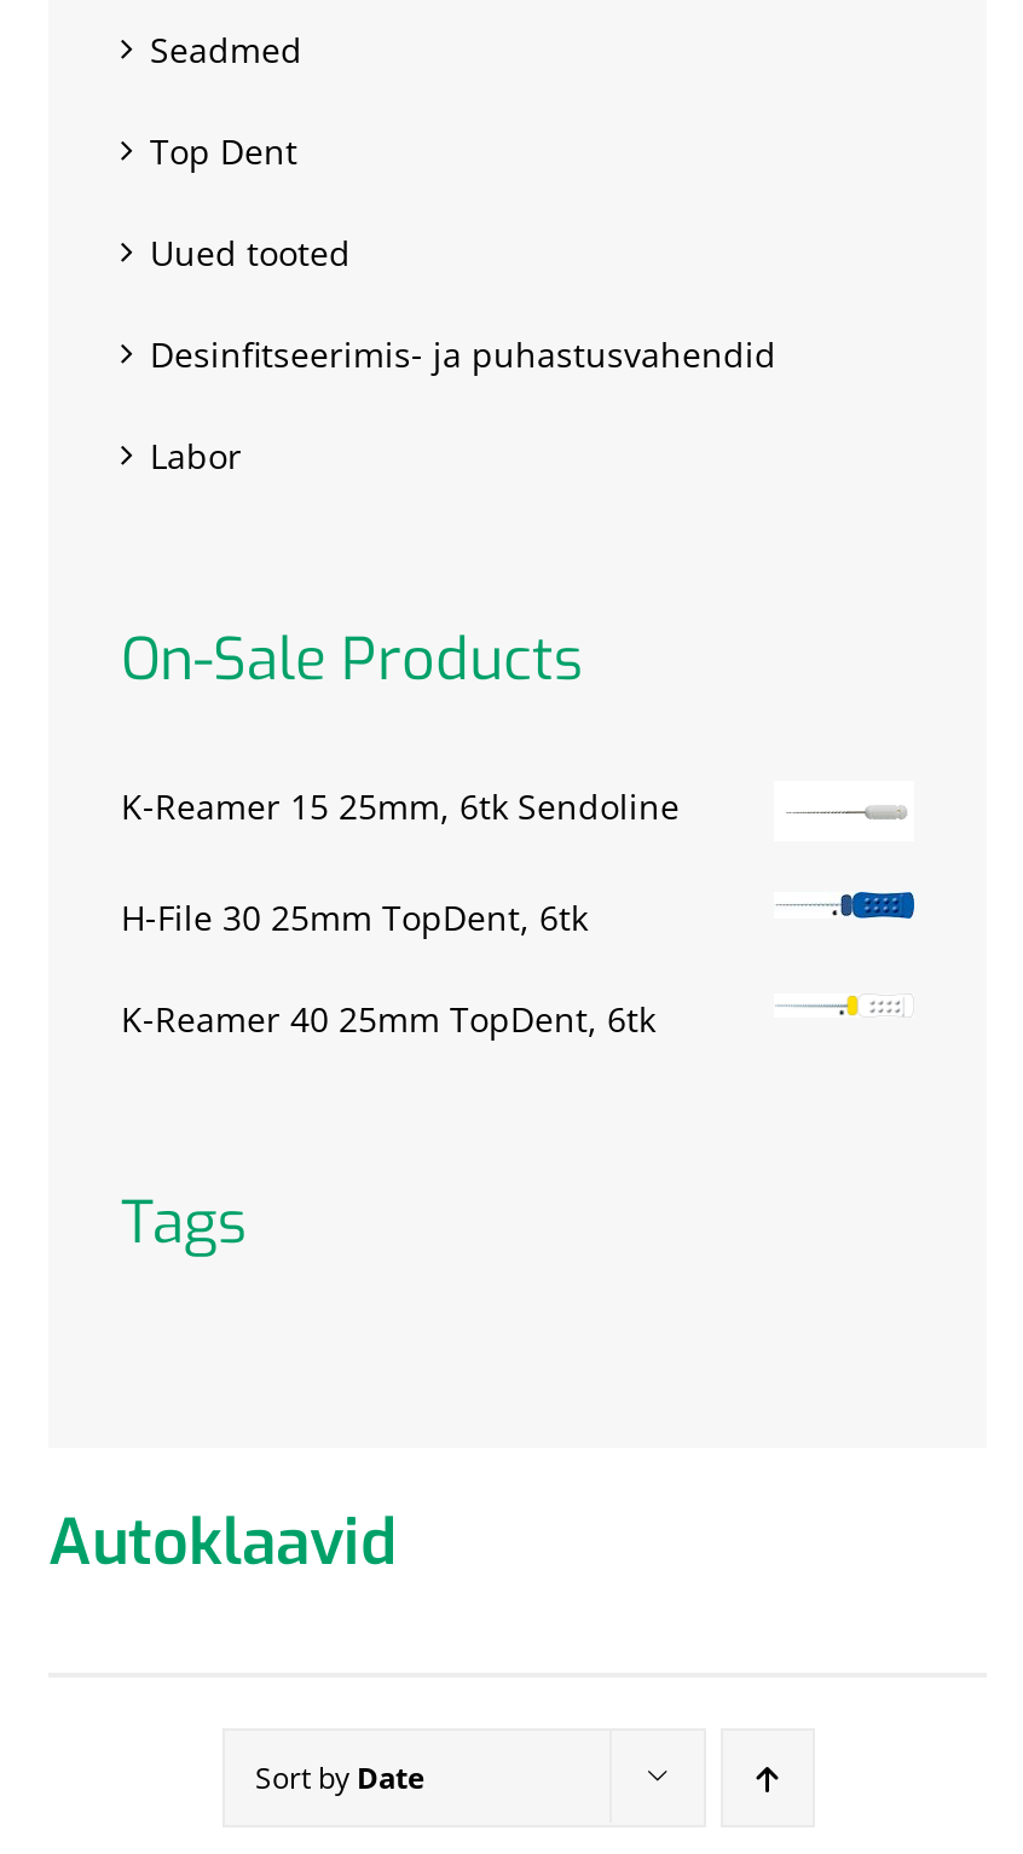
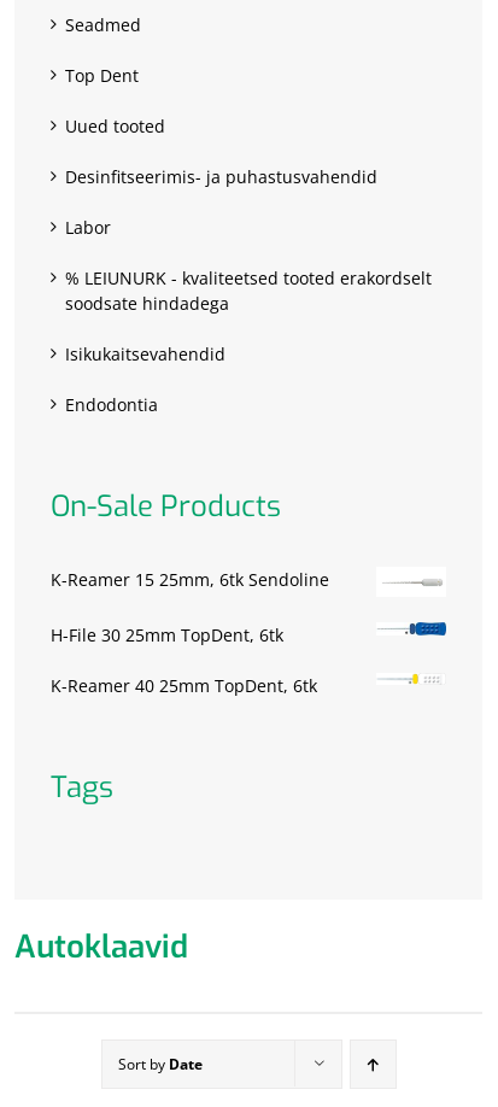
none -> [65,267,432,417] % LEIUNURK - kvaliteetsed tooted erakordselt | soodsate hindadega | Isikukaitsevahendid | Endodontia

